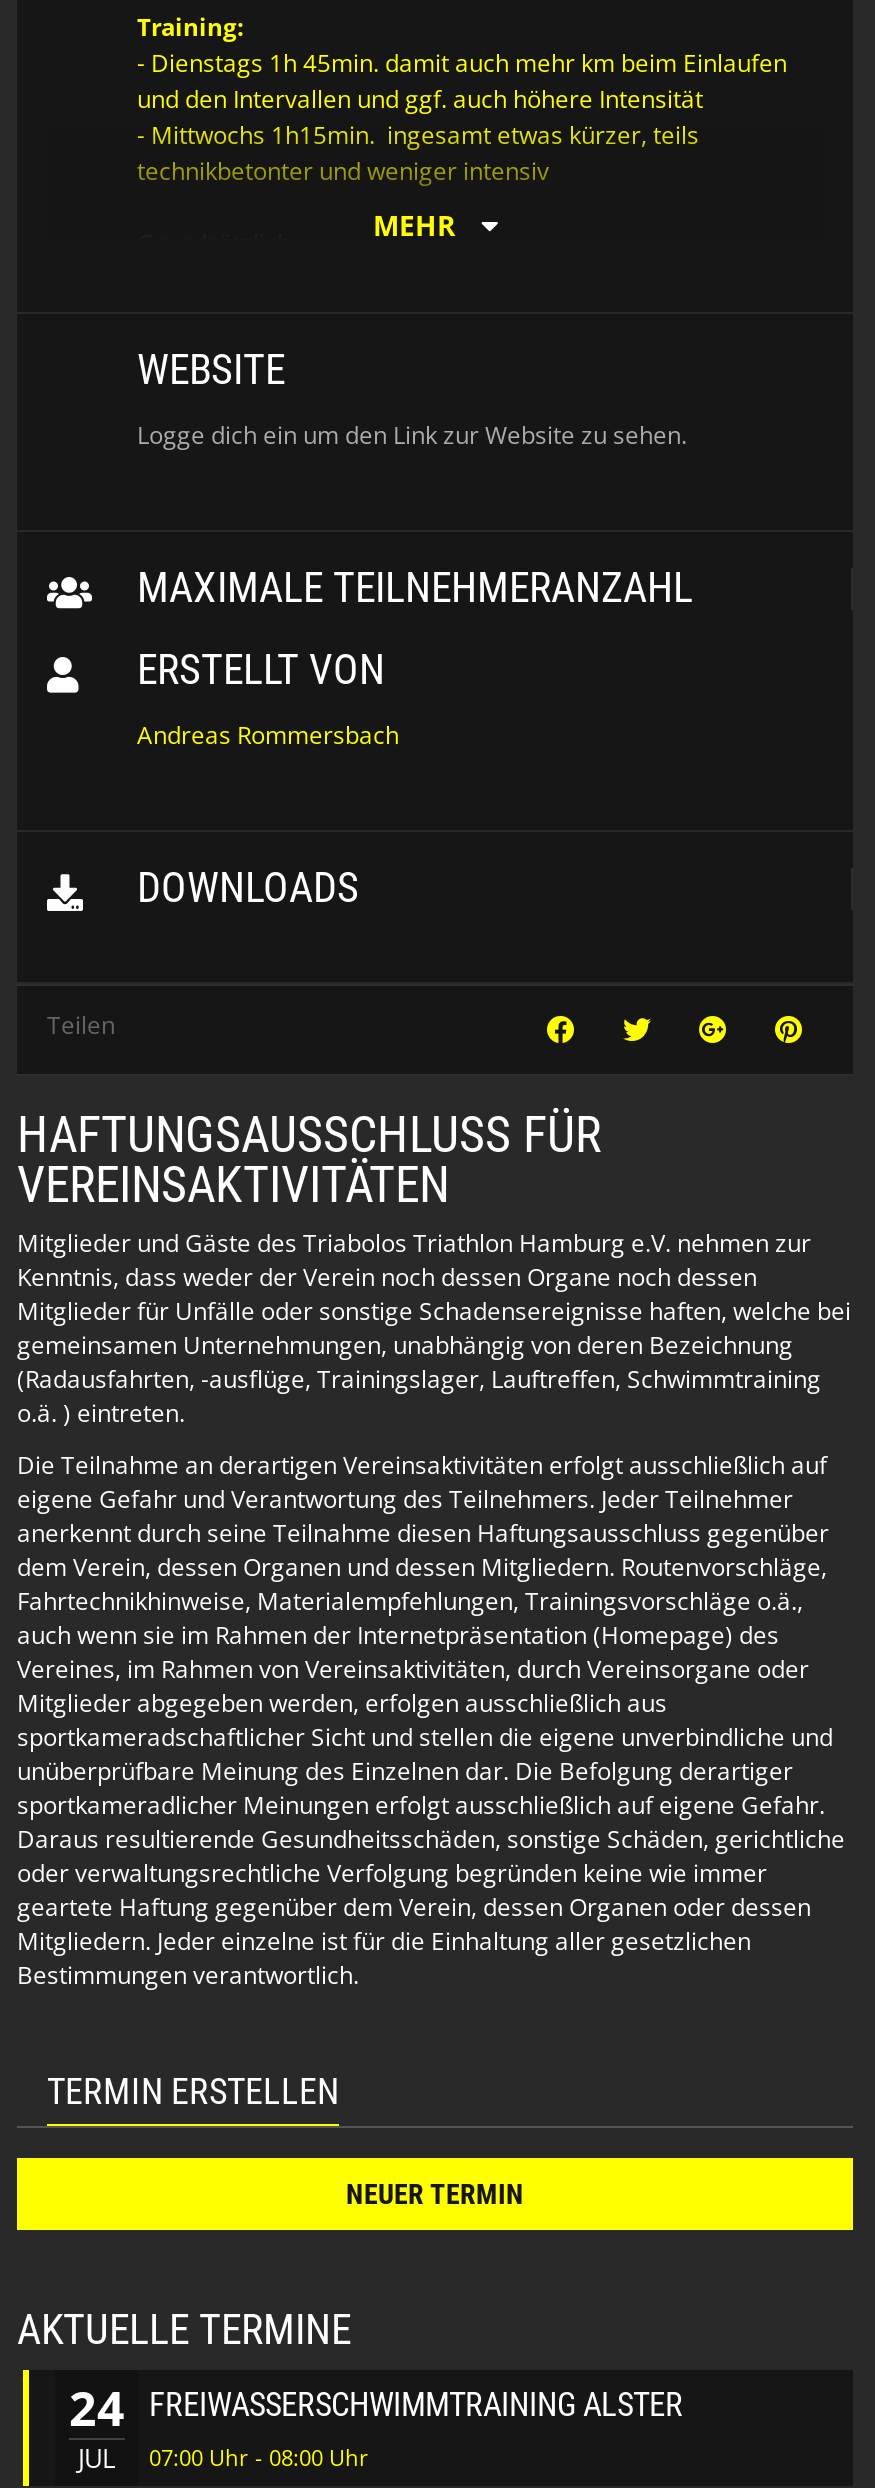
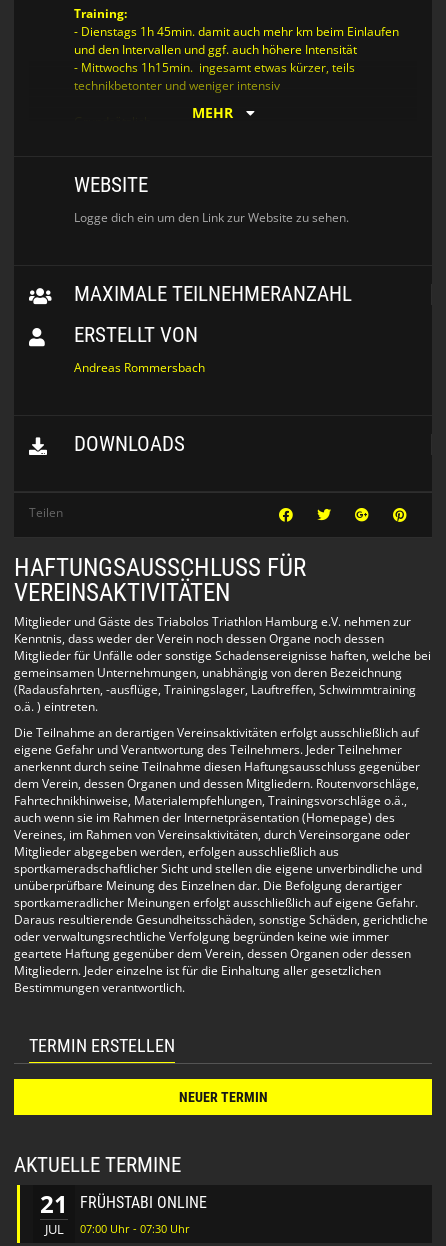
[69,2373,125,2439] 24 -> [40,1186,68,1219] 21
[149,2385,683,2423] FREIWASSERSCHWIMMTRAINING ALSTER -> [80,1192,207,1211] FRÜHSTABI ONLINE
[78,2439,369,2475] JUL 07:00 Uhr - 08:00 Uhr -> [44,1219,190,1237] JUL 07:00 Uhr - 07:30 Uhr

